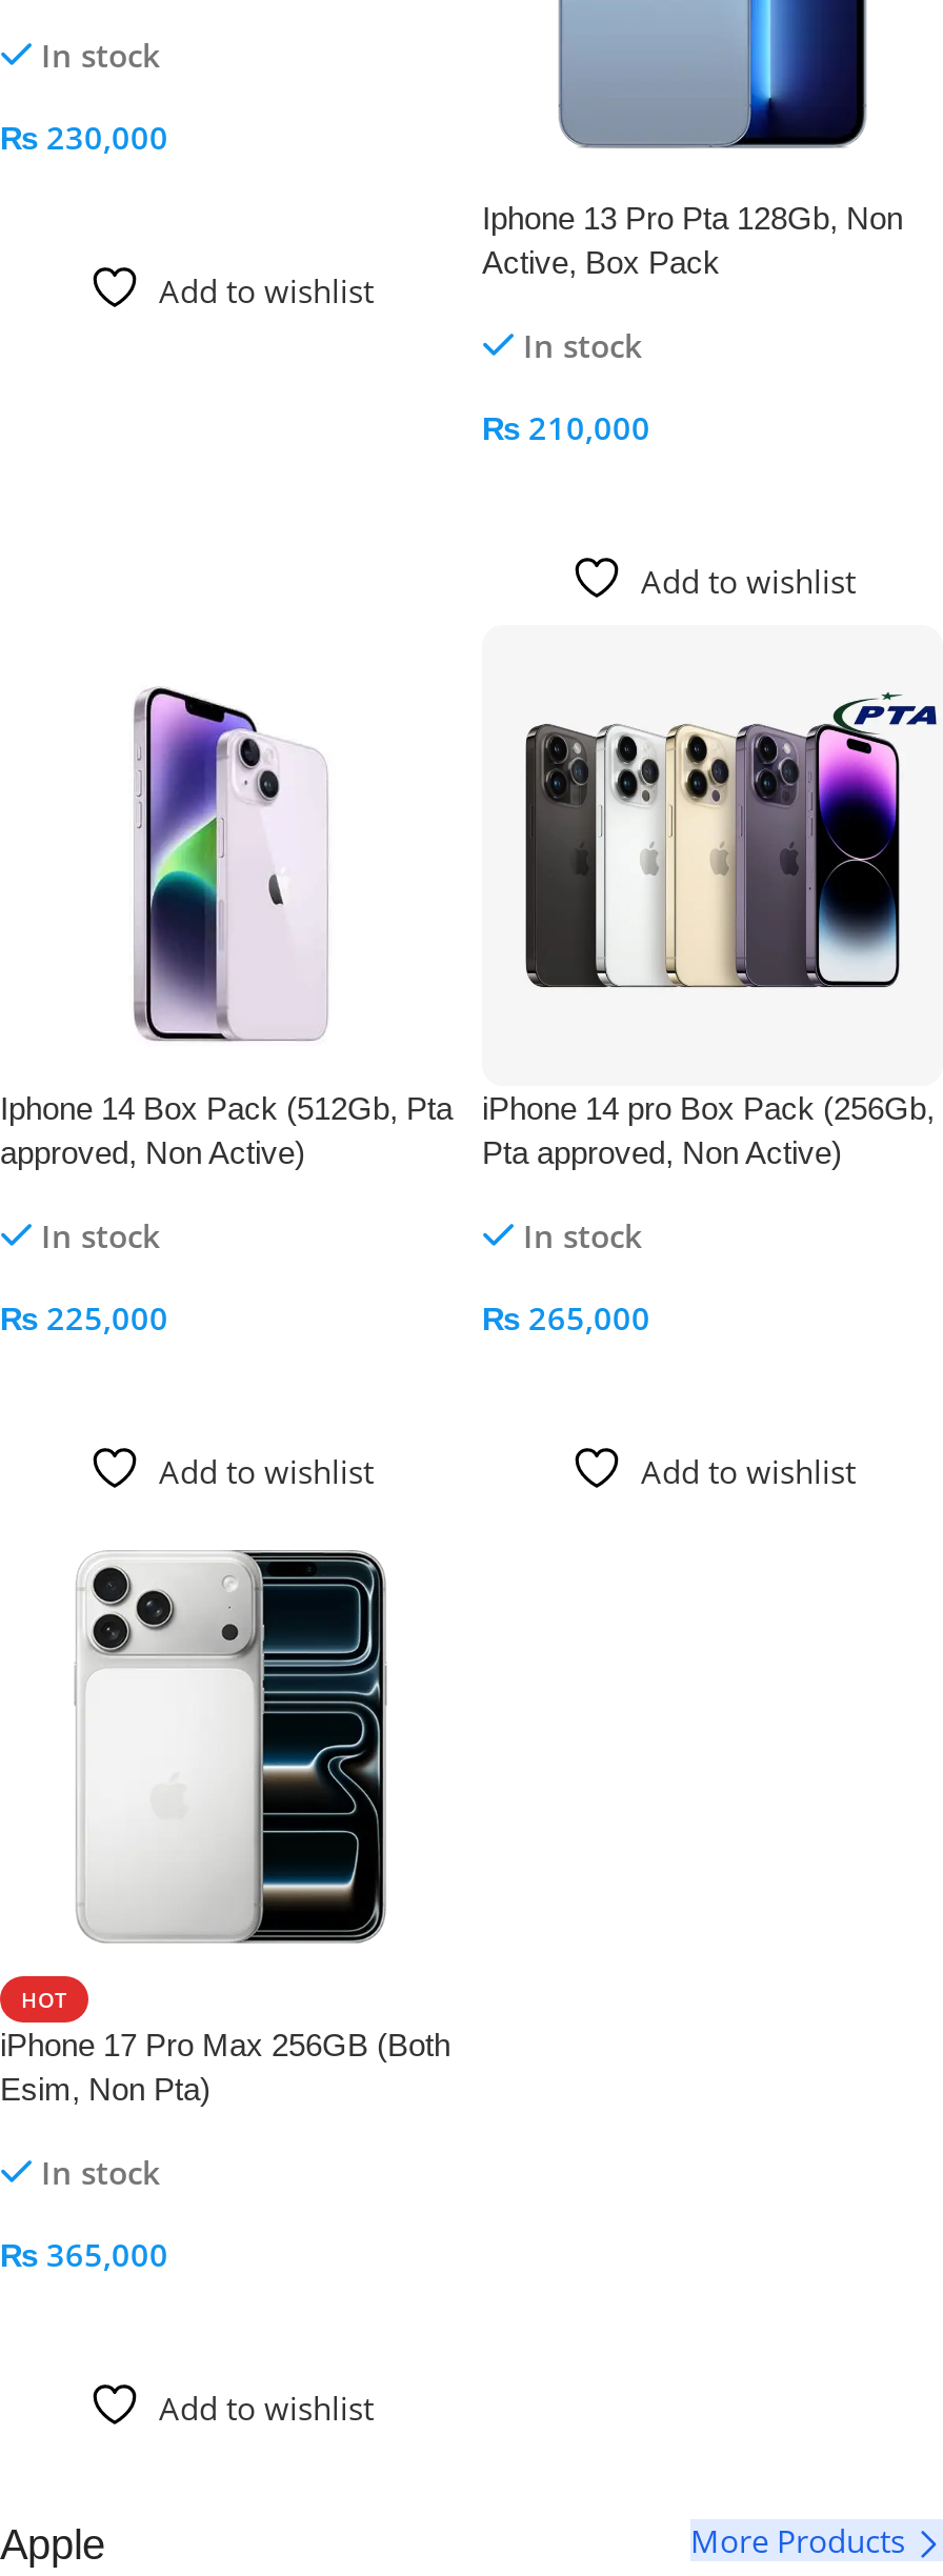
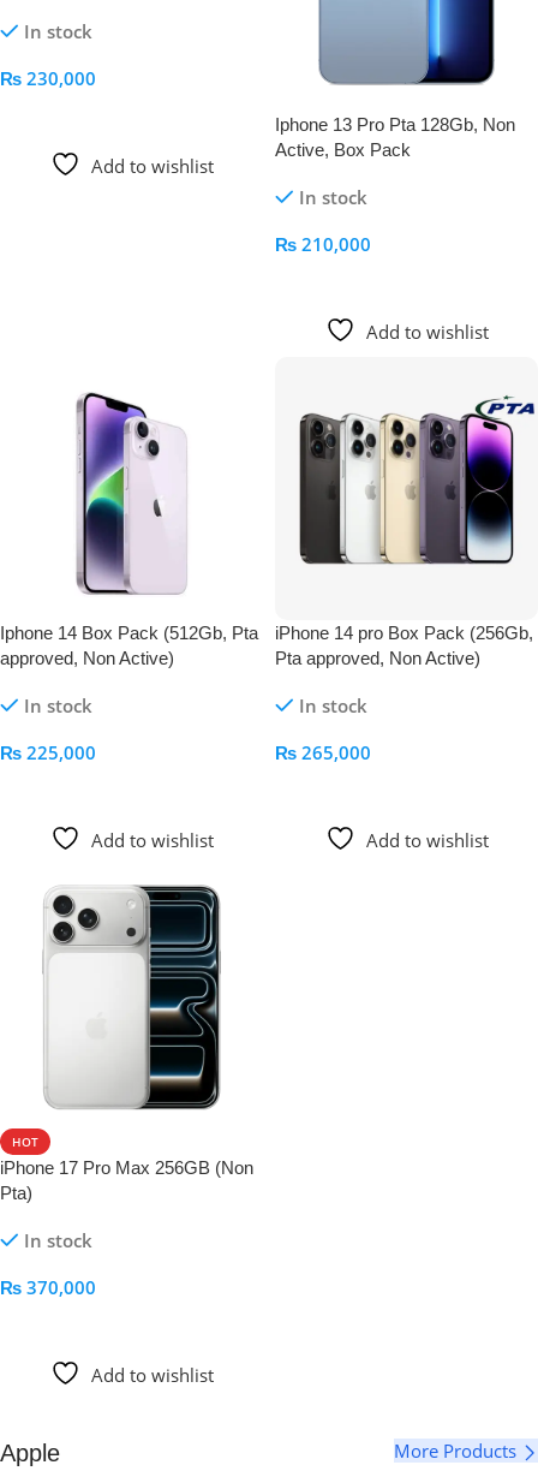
[0,2026,450,2106] iPhone 17 Pro Max 256GB (Both | Esim, Non Pta) -> [0,1157,253,1203] iPhone 17 Pro Max 256GB (Non | Pta)
[0,2233,168,2275] ₨ 365,000 -> [0,1275,96,1299] ₨ 370,000

